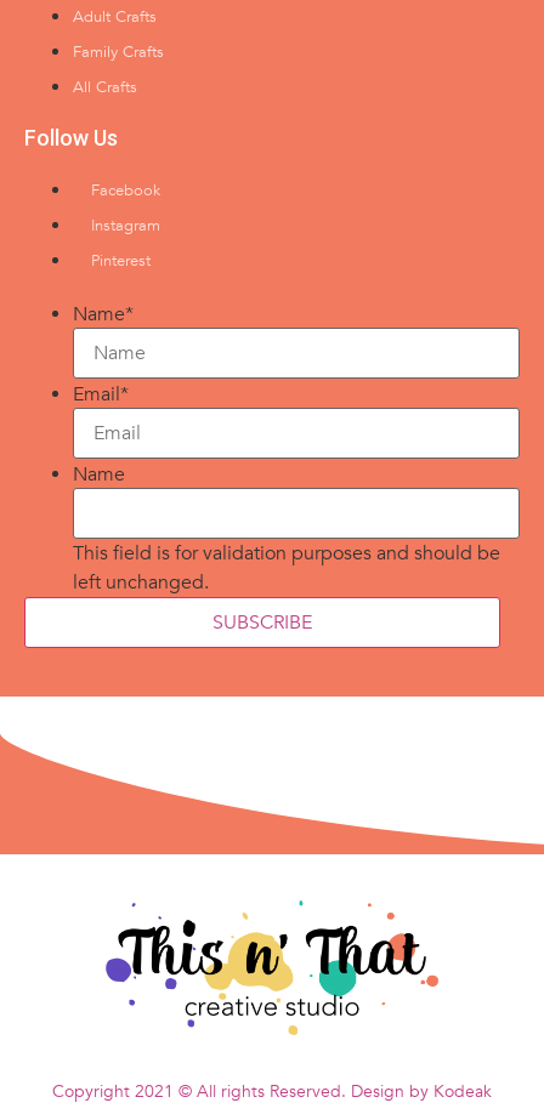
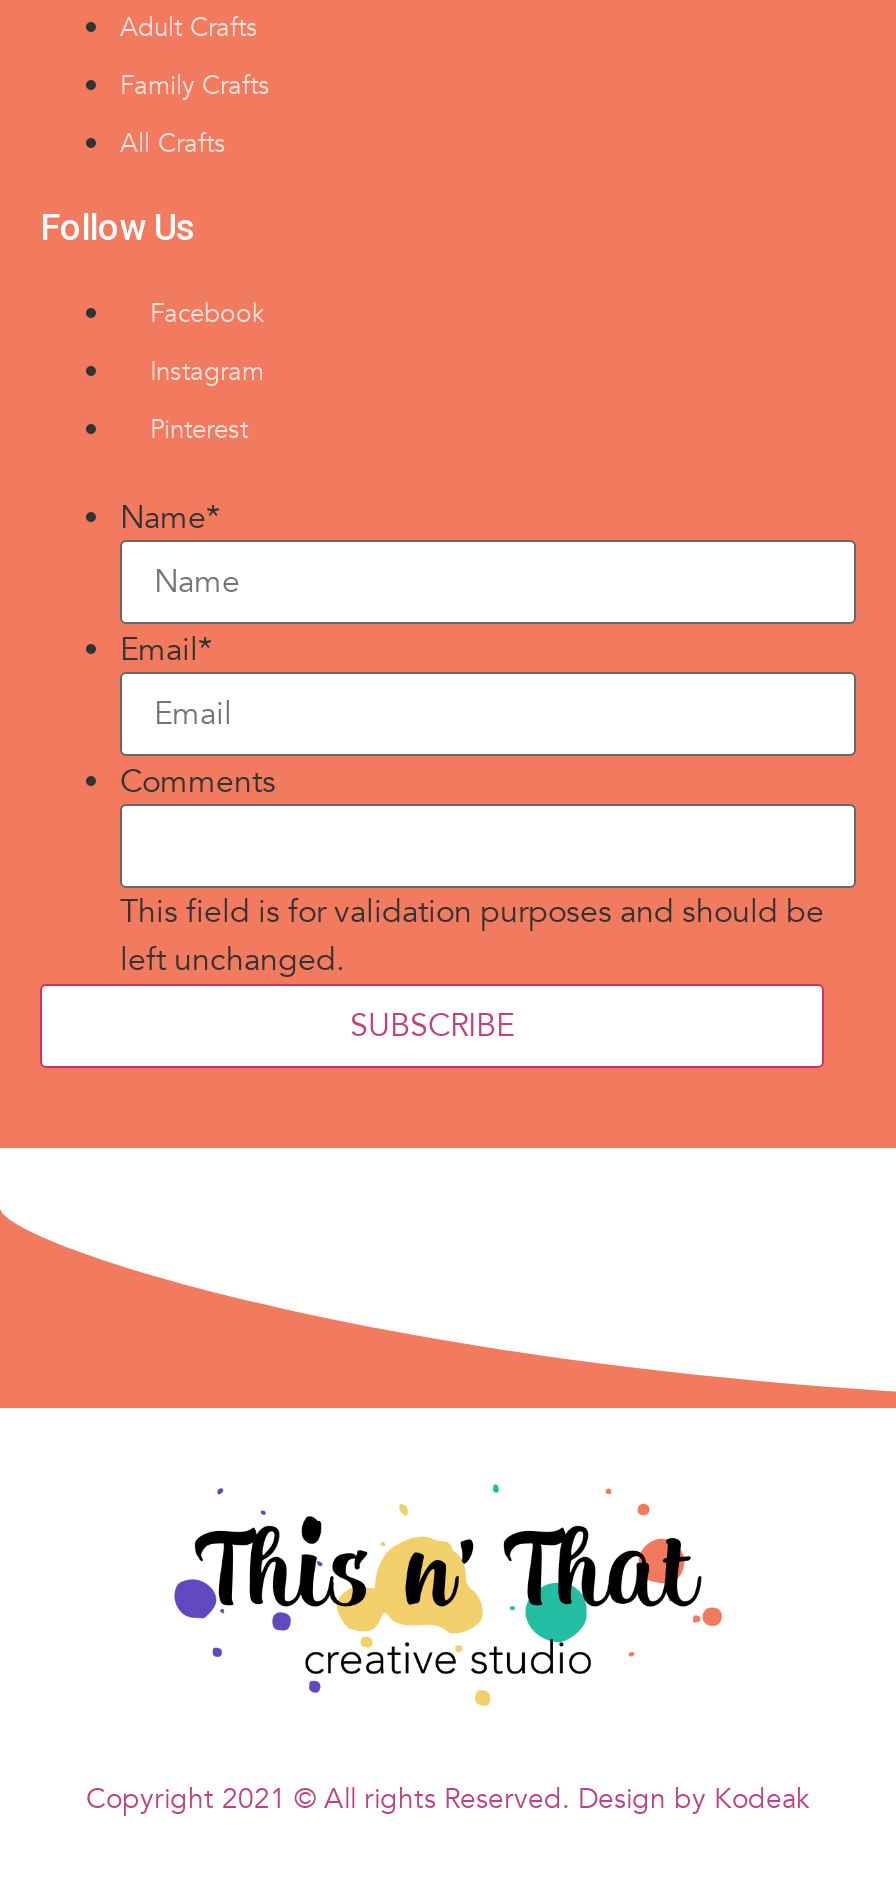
[73,462,125,488] Name -> [120,761,276,805] Comments

